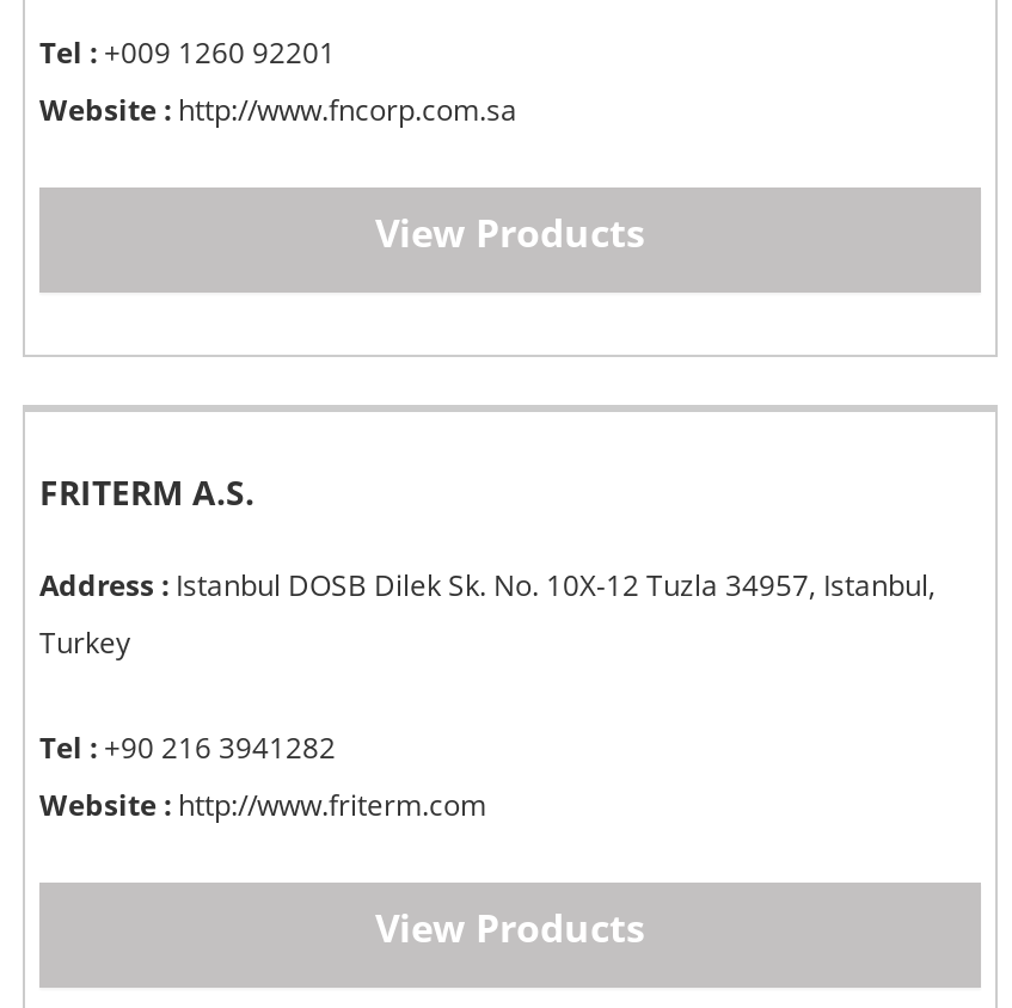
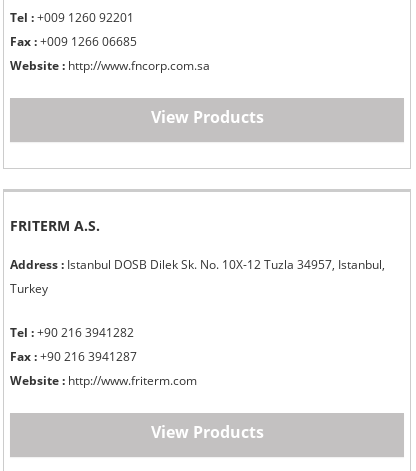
none -> [10,33,137,50] Fax : +009 1266 06685
none -> [10,348,137,365] Fax : +90 216 3941287

